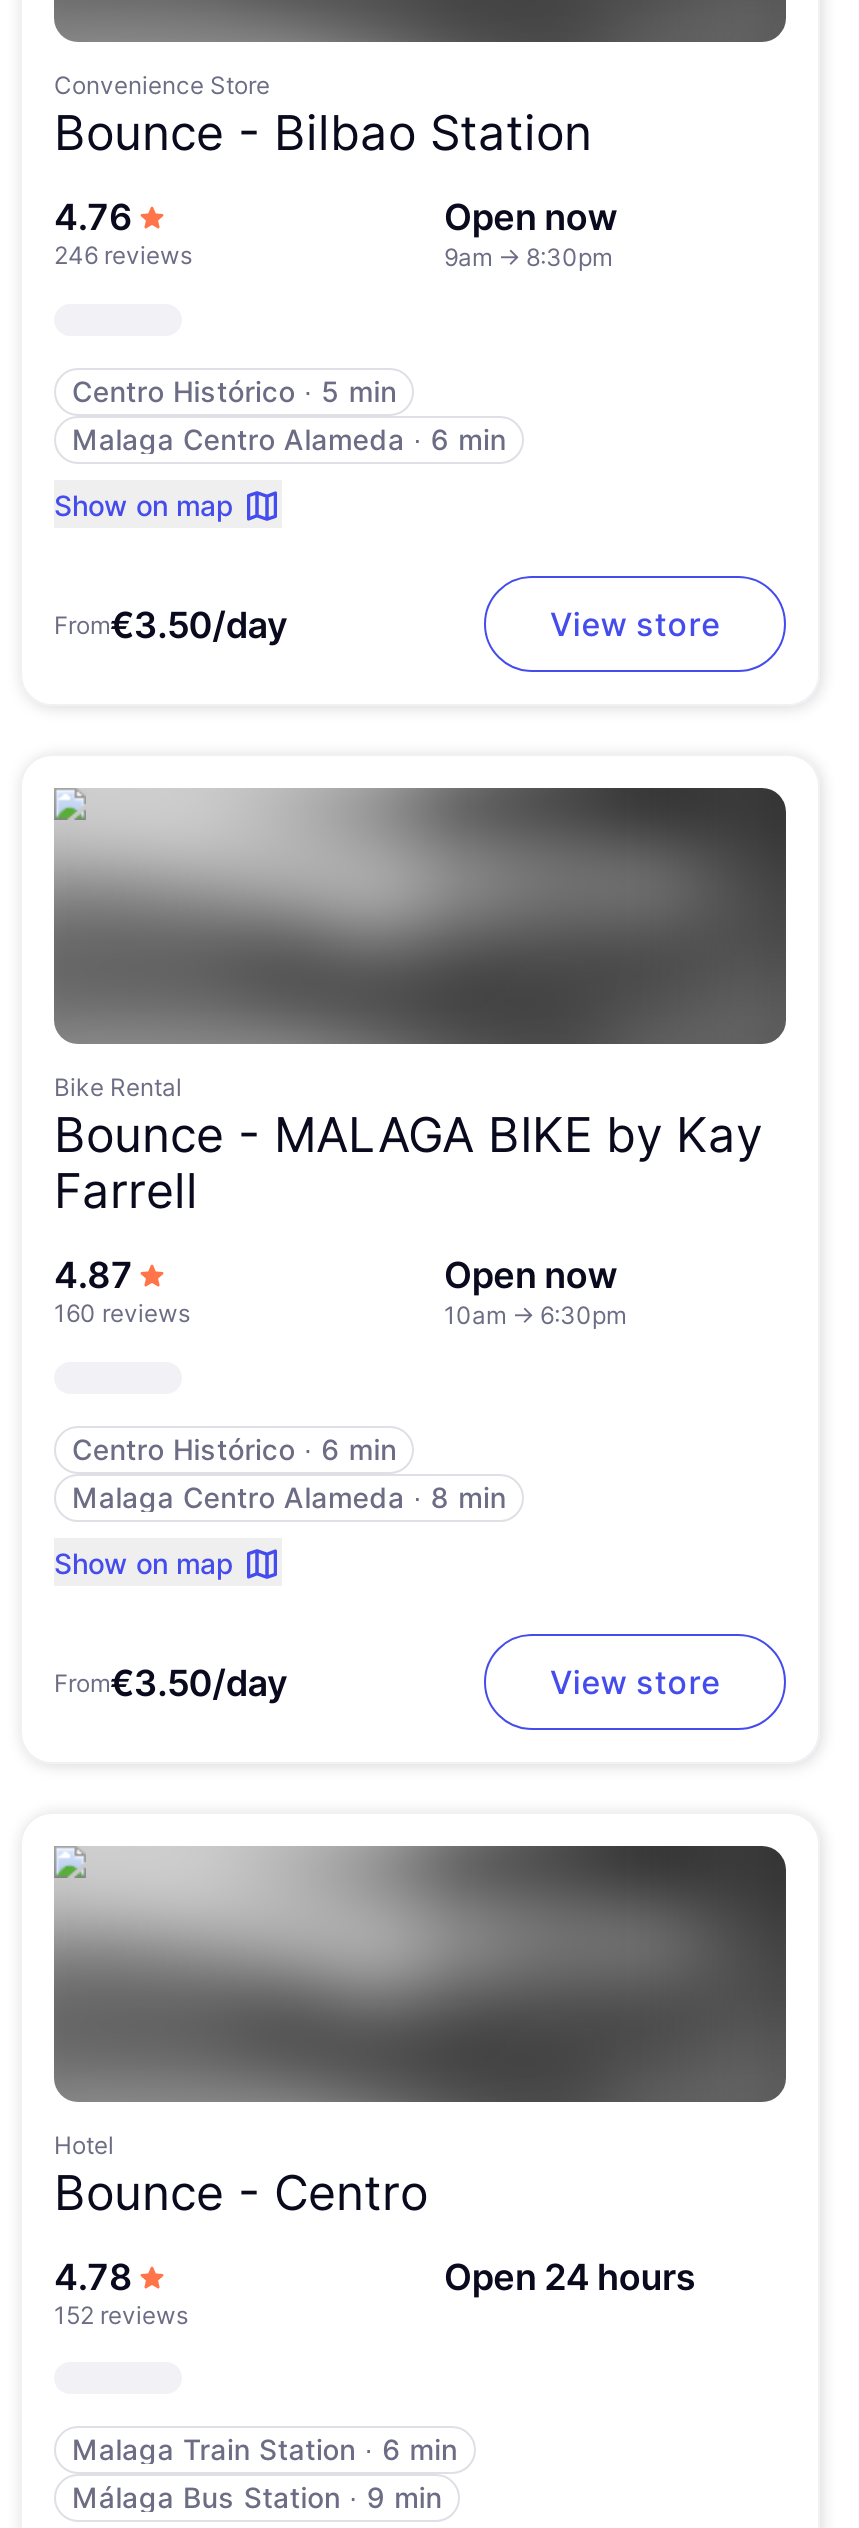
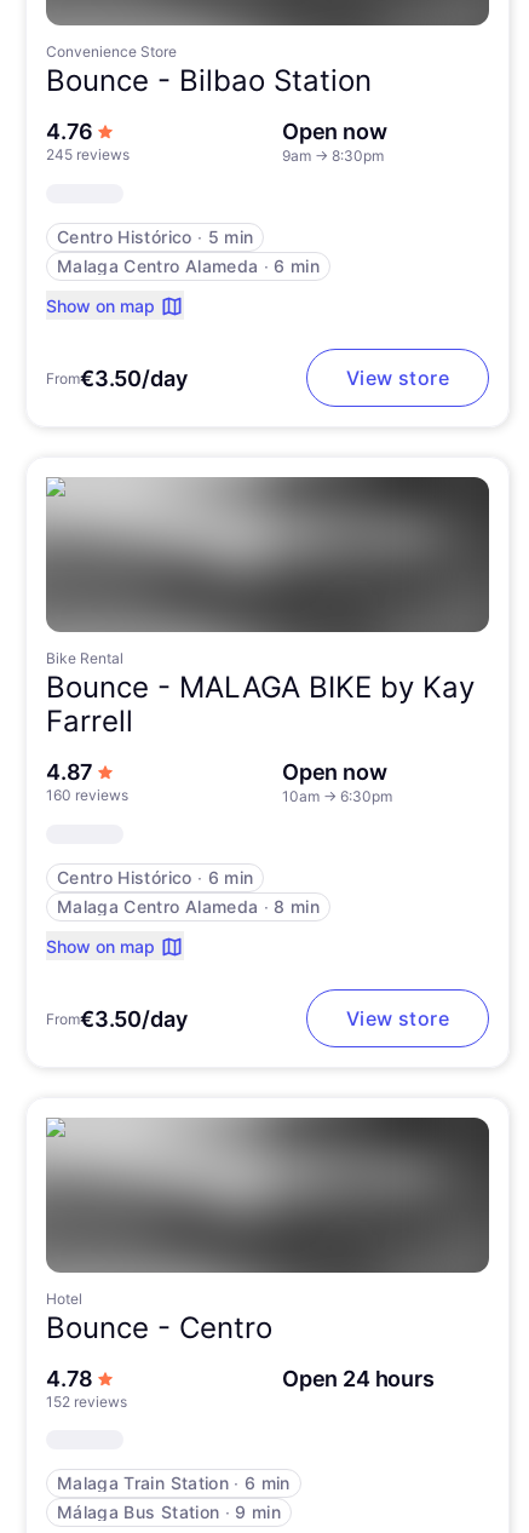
[54,240,192,270] 246 reviews -> [46,145,130,163] 245 reviews

